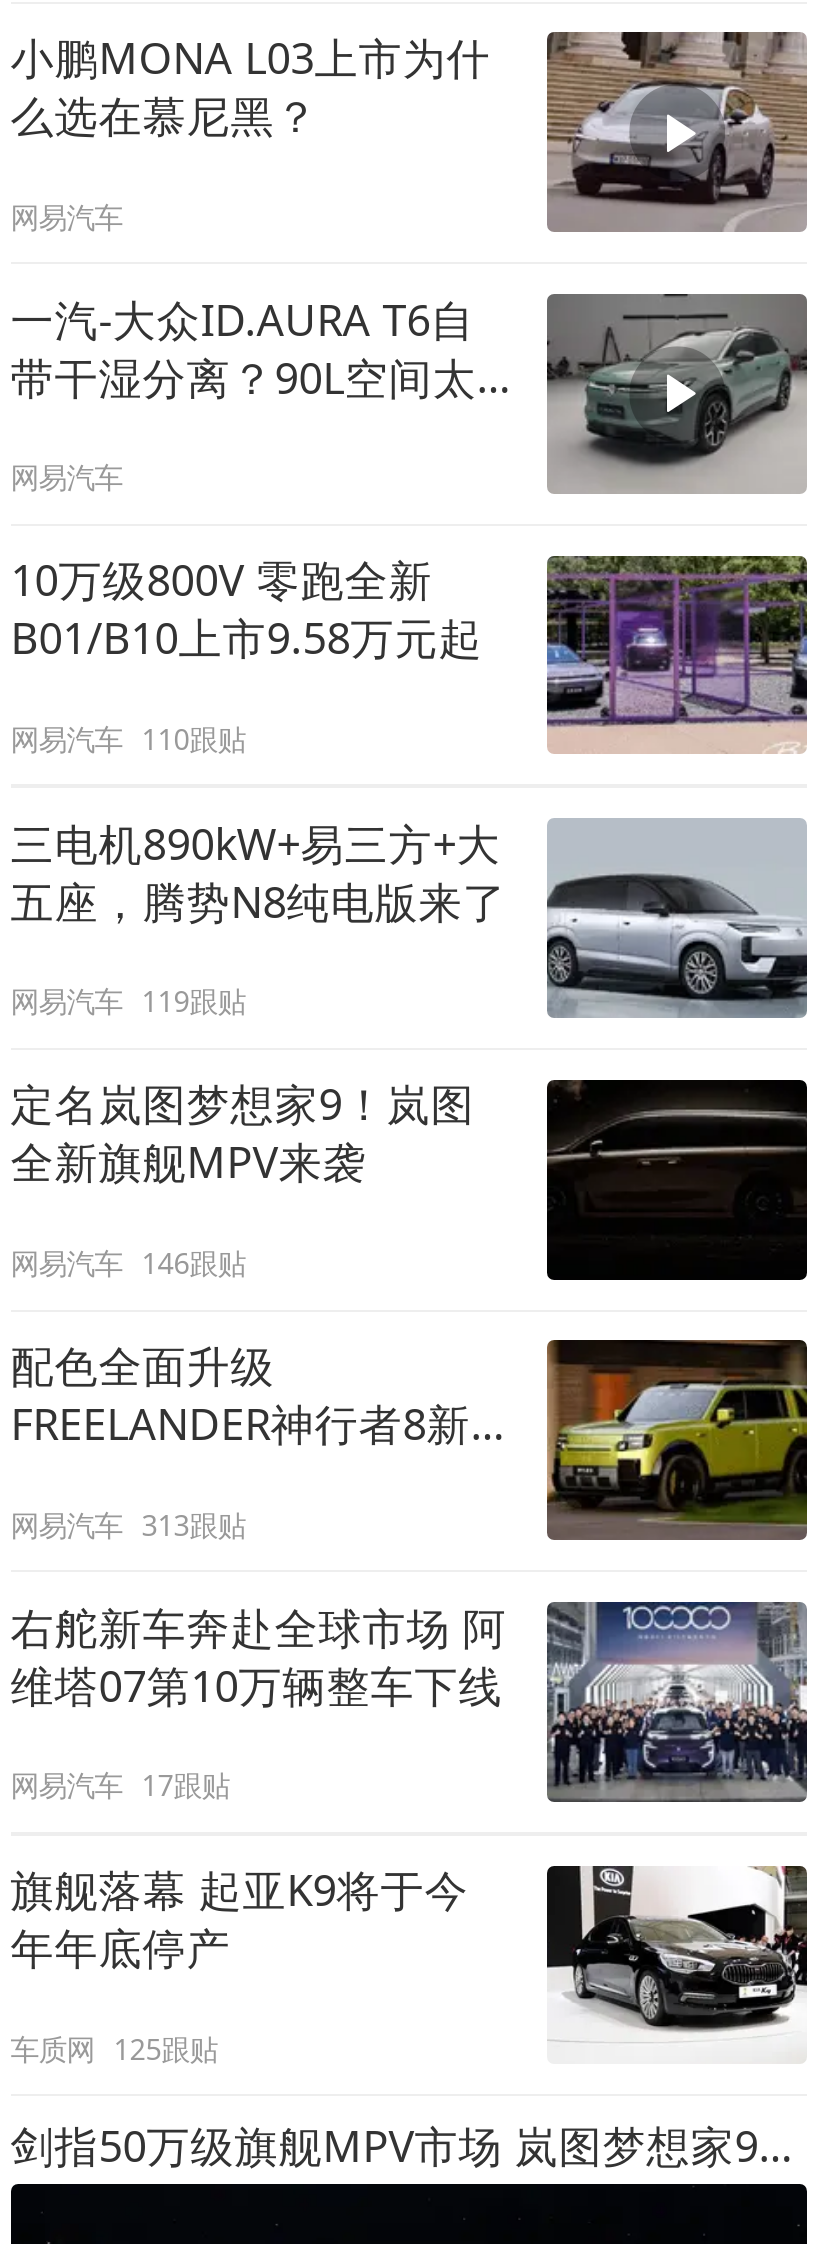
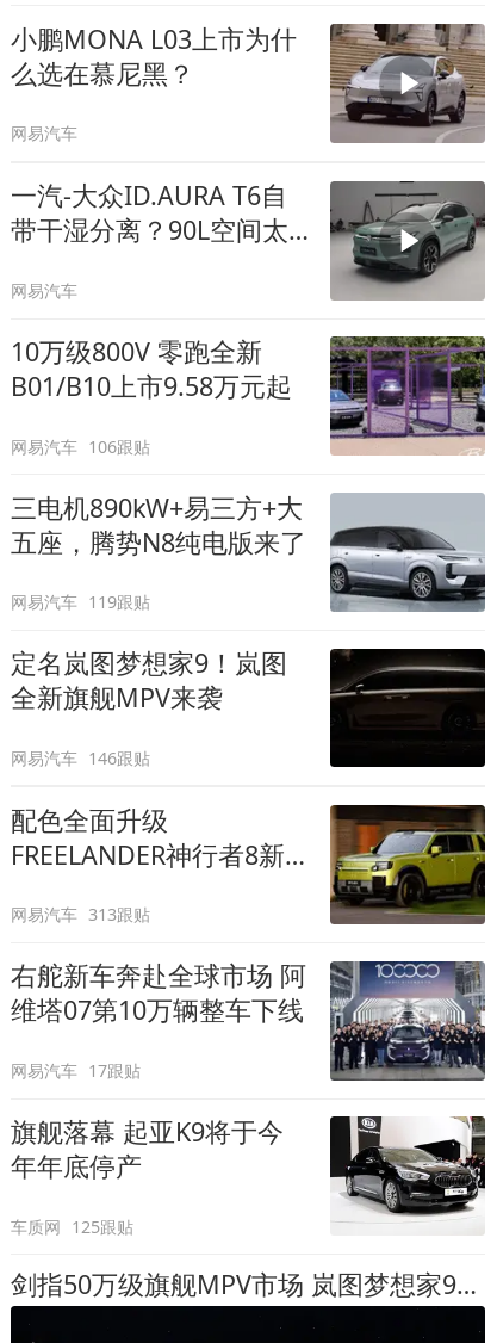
[10,719,246,757] 网易汽车 110跟贴 -> [10,435,151,458] 网易汽车 106跟贴

